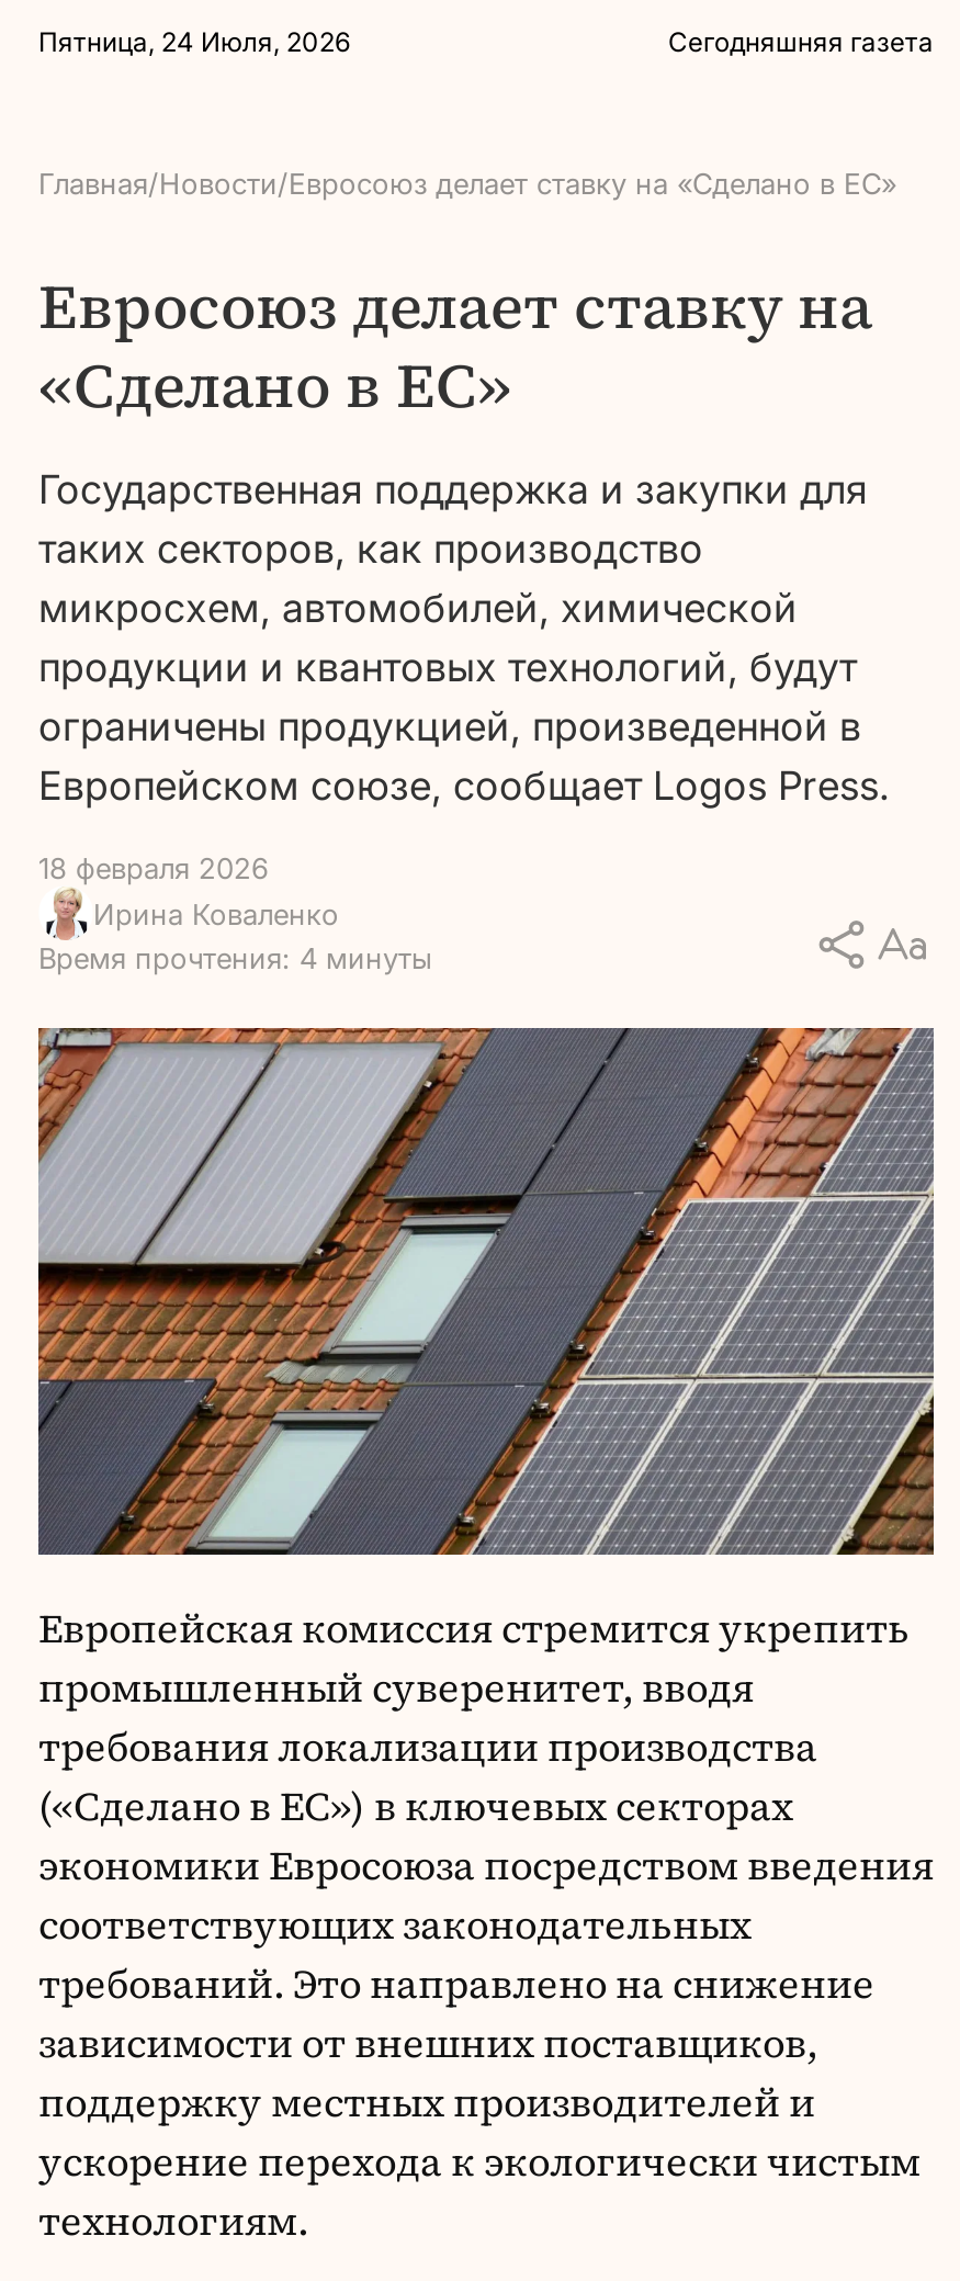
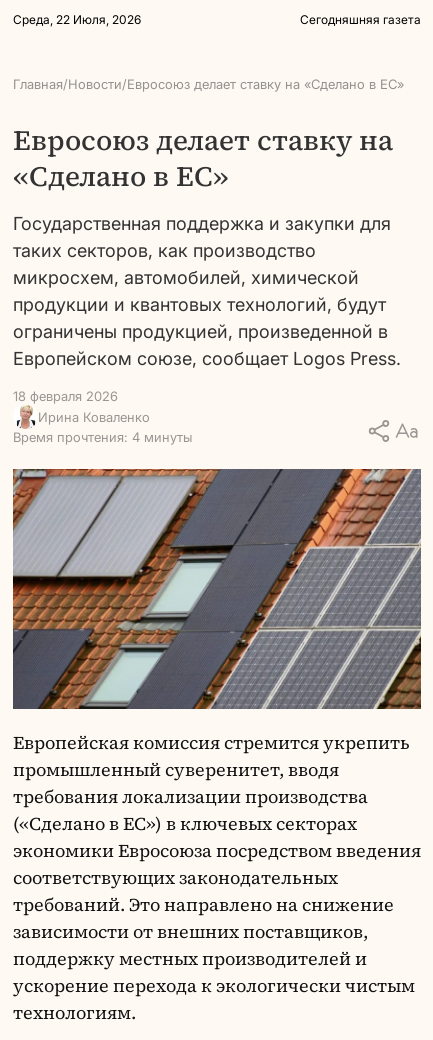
[38,25,350,58] Пятница, 24 Июля, 2026 -> [13,12,141,27] Среда, 22 Июля, 2026

